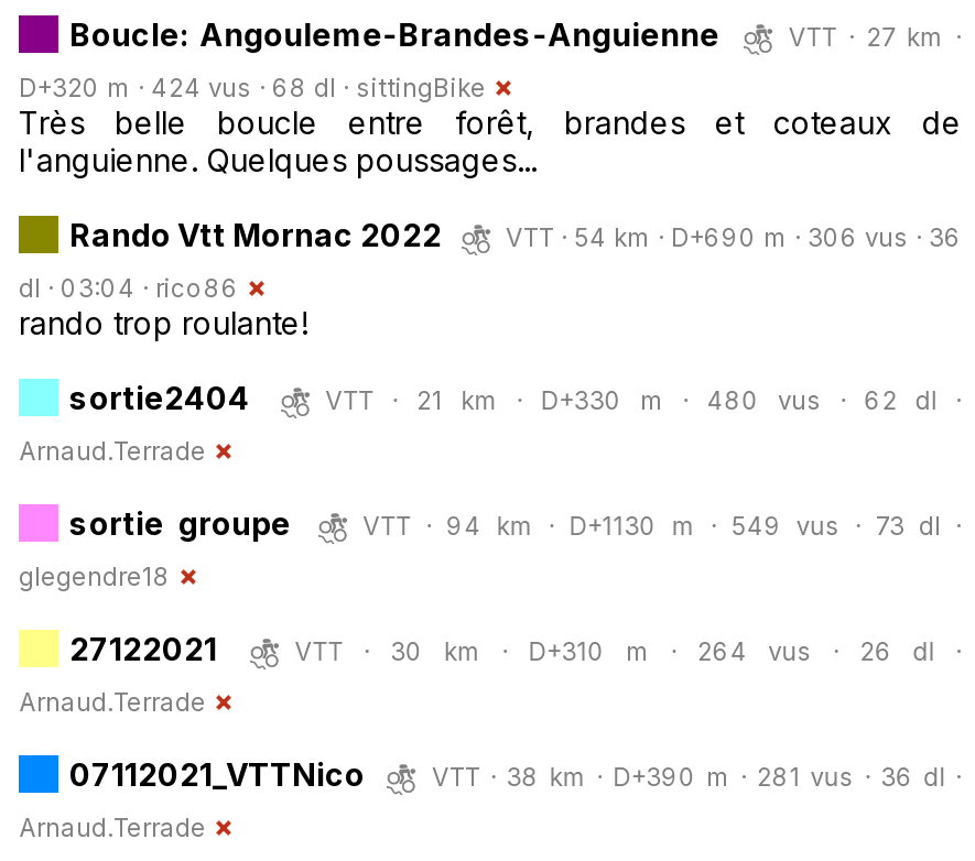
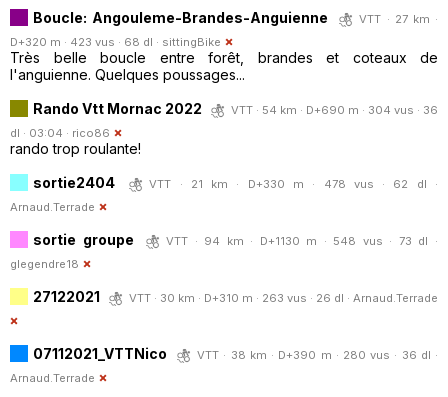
[19,73,486,103] D+320 m · 424 vus · 68 dl · sittingBike -> [10,35,221,49] D+320 m · 423 vus · 68 dl · sittingBike
[506,221,962,252] VTT · 54 km · D+690 m · 306 vus · 36 -> [231,102,438,116] VTT · 54 km · D+690 m · 304 vus · 36
[325,384,962,415] VTT · 21 km · D+330 m · 480 vus · 62 dl · -> [149,176,438,190] VTT · 21 km · D+330 m · 478 vus · 62 dl ·
[363,510,962,541] VTT · 94 km · D+1130 m · 549 vus · 73 dl · -> [166,233,438,247] VTT · 94 km · D+1130 m · 548 vus · 73 dl ·
[19,635,962,718] VTT · 30 km · D+310 m · 264 vus · 26 dl · | Arnaud.Terrade -> [129,290,438,304] VTT · 30 km · D+310 m · 263 vus · 26 dl · Arnaud.Terrade
[432,761,962,792] VTT · 38 km · D+390 m · 281 vus · 36 dl · -> [197,347,438,361] VTT · 38 km · D+390 m · 280 vus · 36 dl ·

